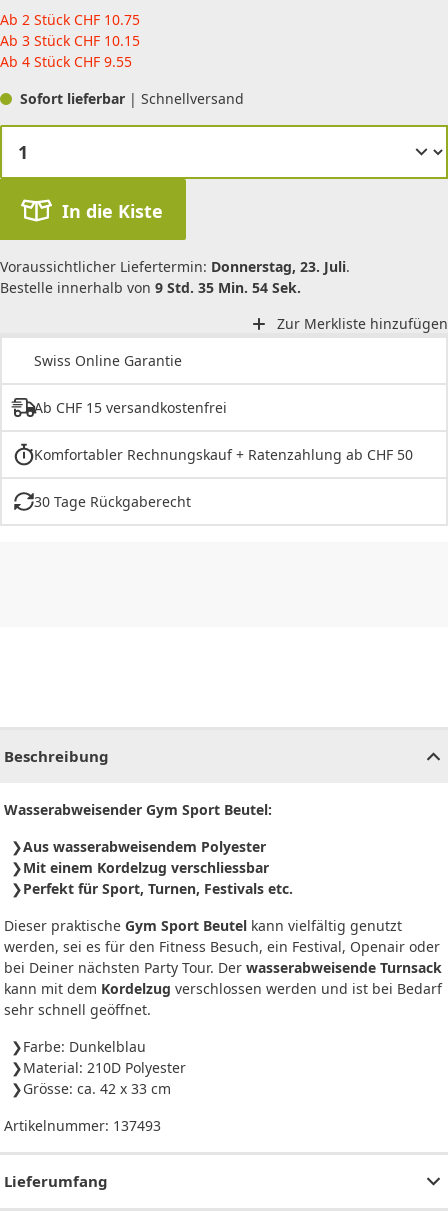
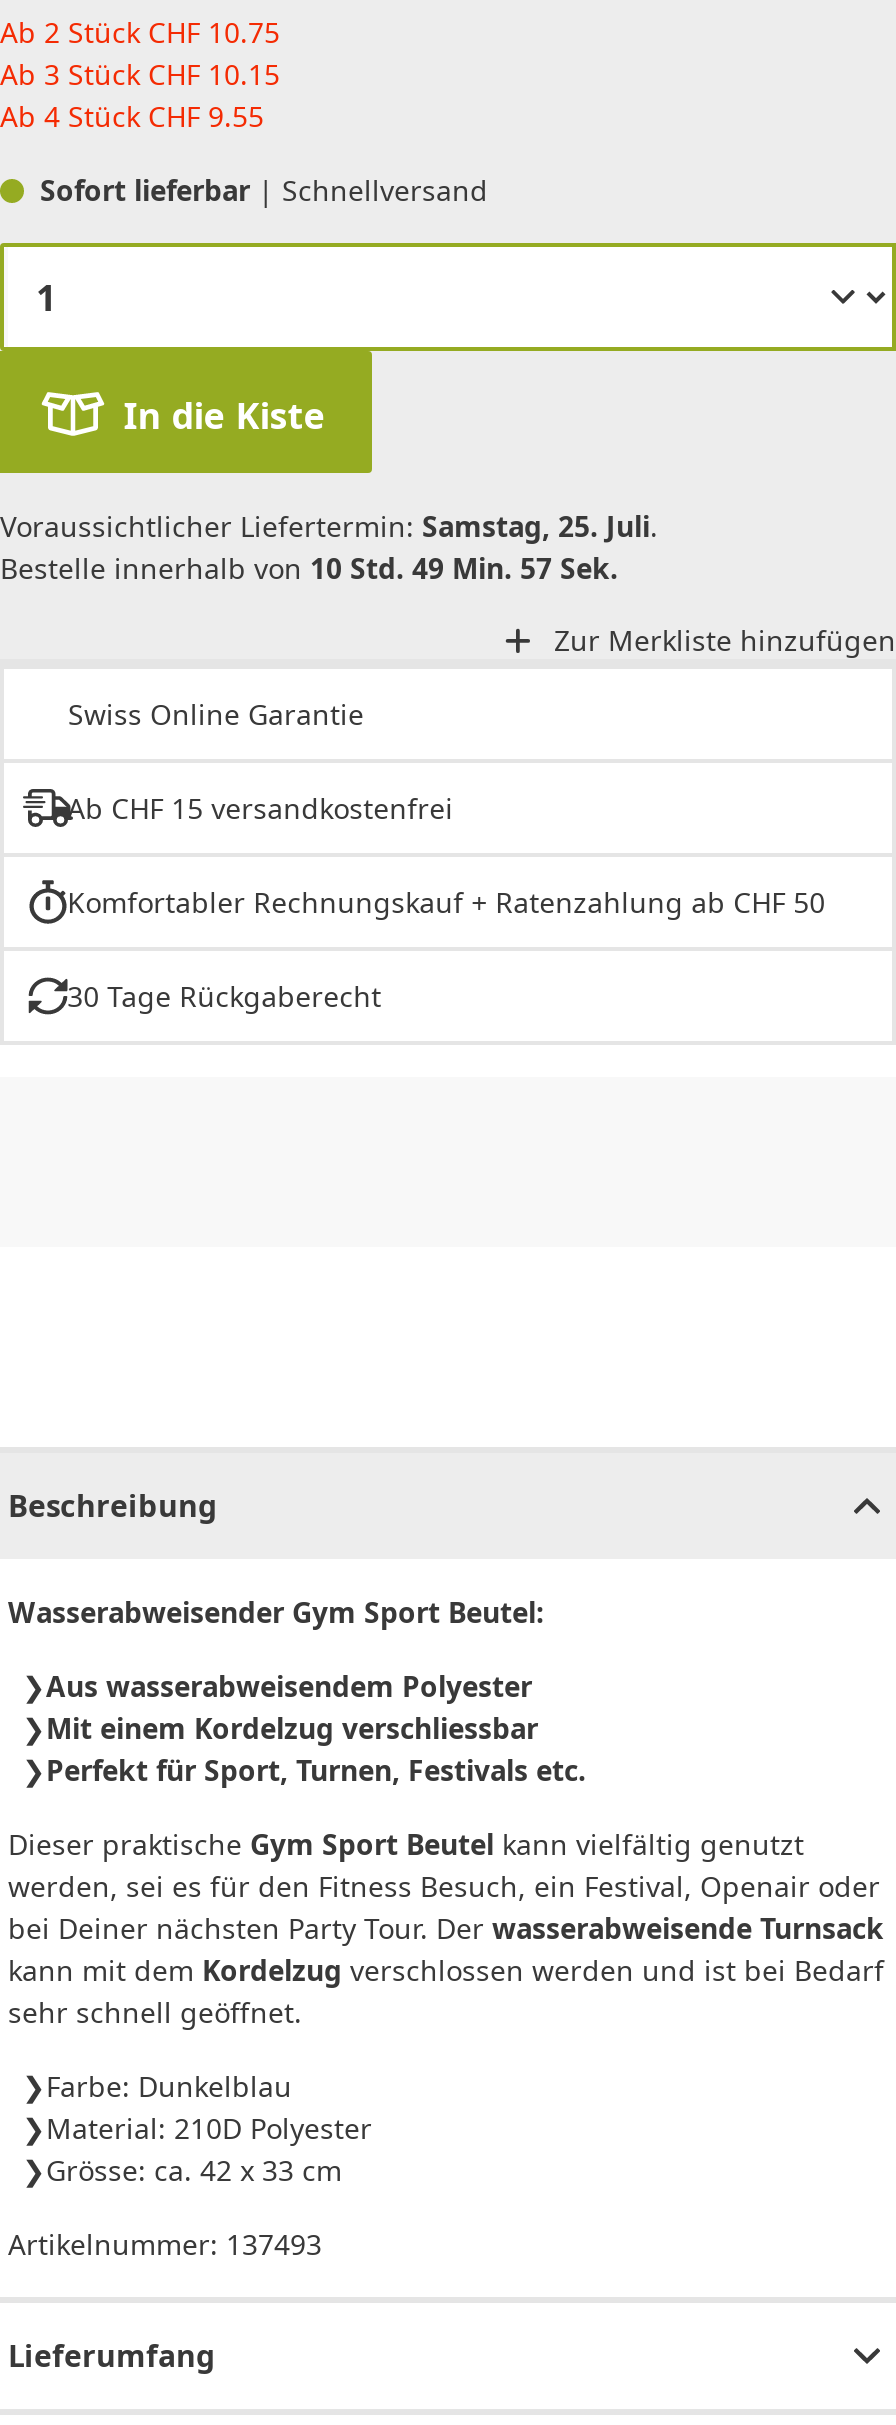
[0,257,350,276] Voraussichtlicher Liefertermin: Donnerstag, 23. Juli. -> [0,506,658,544] Voraussichtlicher Liefertermin: Samstag, 25. Juli.
[0,278,301,297] Bestelle innerhalb von 9 Std. 35 Min. 54 Sek. -> [0,548,618,586] Bestelle innerhalb von 10 Std. 49 Min. 57 Sek.

